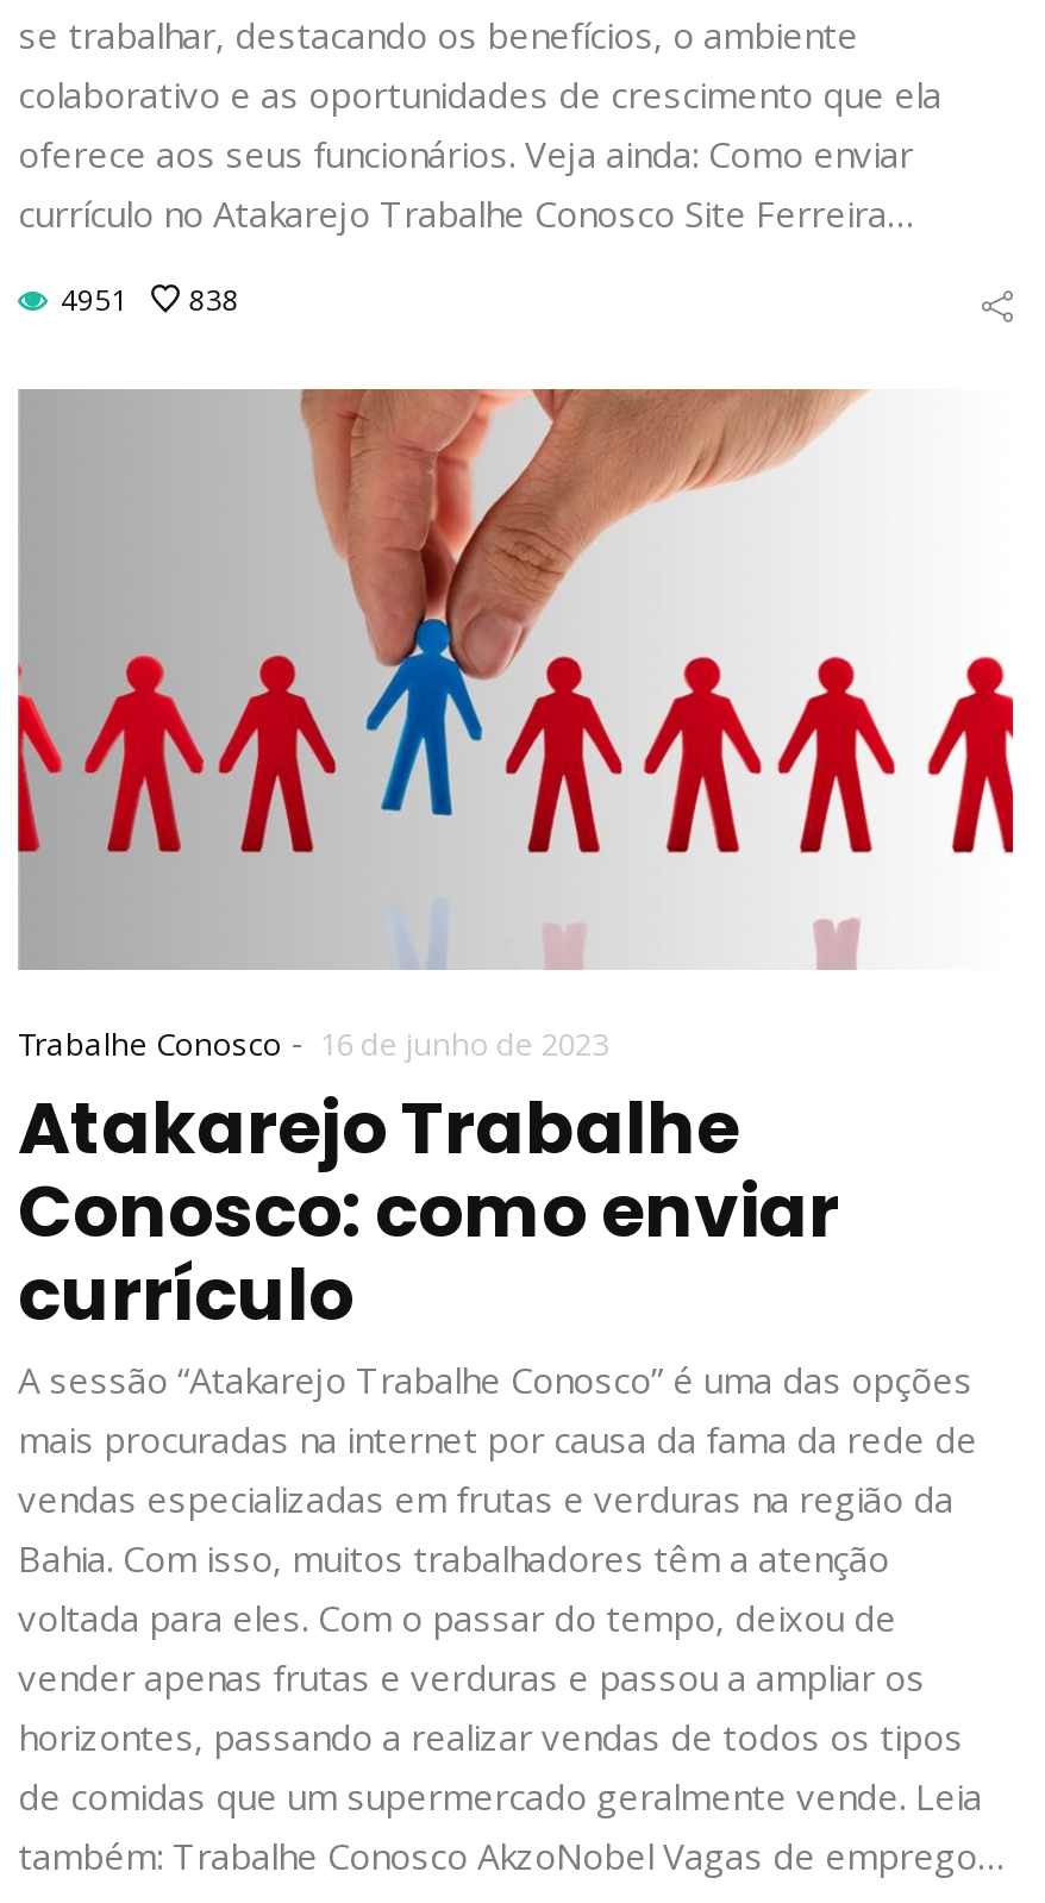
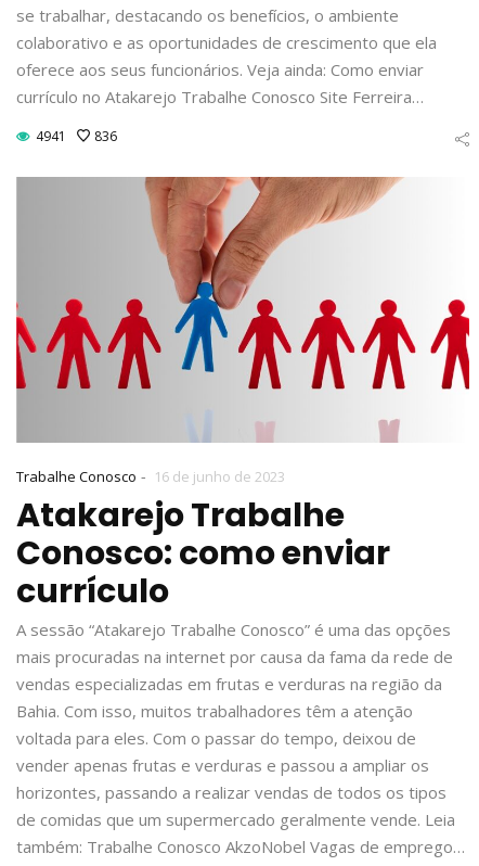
[61,278,127,319] 4951 -> [36,127,66,145] 4941
[189,278,239,319] 838 -> [94,127,117,145] 836

